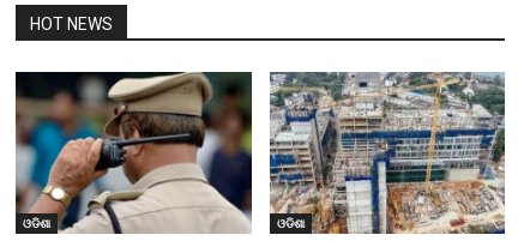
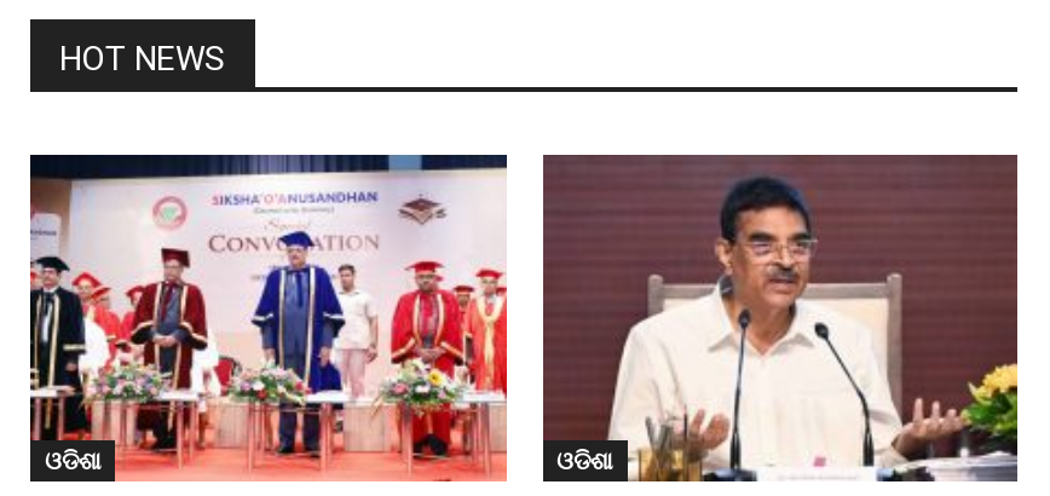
[14,71,253,235] [image] -> [28,151,509,483] [image]
[270,72,505,235] [image] -> [543,154,1020,483] [image]

